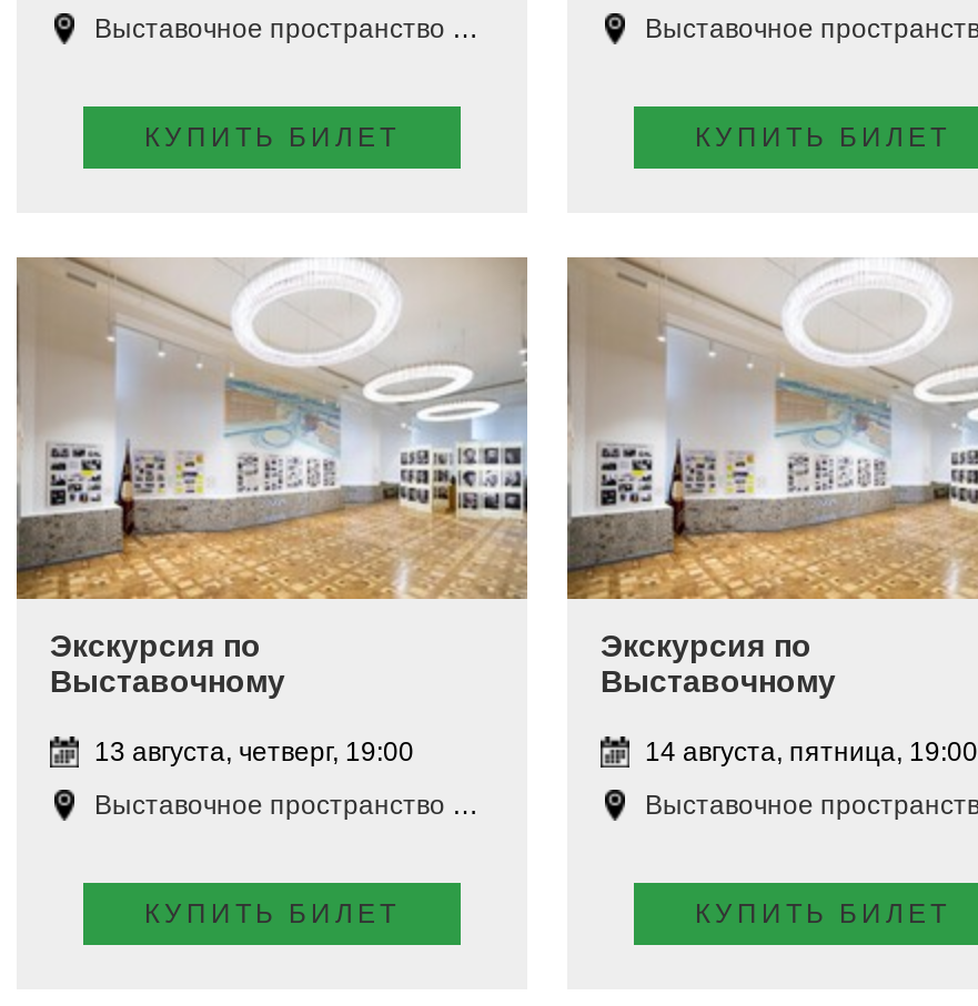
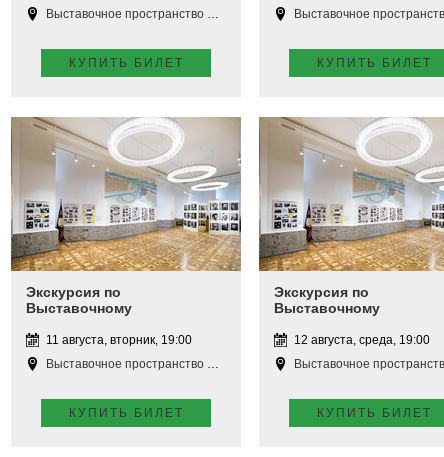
[94,736,414,768] 13 августа, четверг, 19:00 -> [46,333,192,347] 11 августа, вторник, 19:00
[645,736,978,768] 14 августа, пятница, 19:00 -> [294,333,430,347] 12 августа, среда, 19:00

